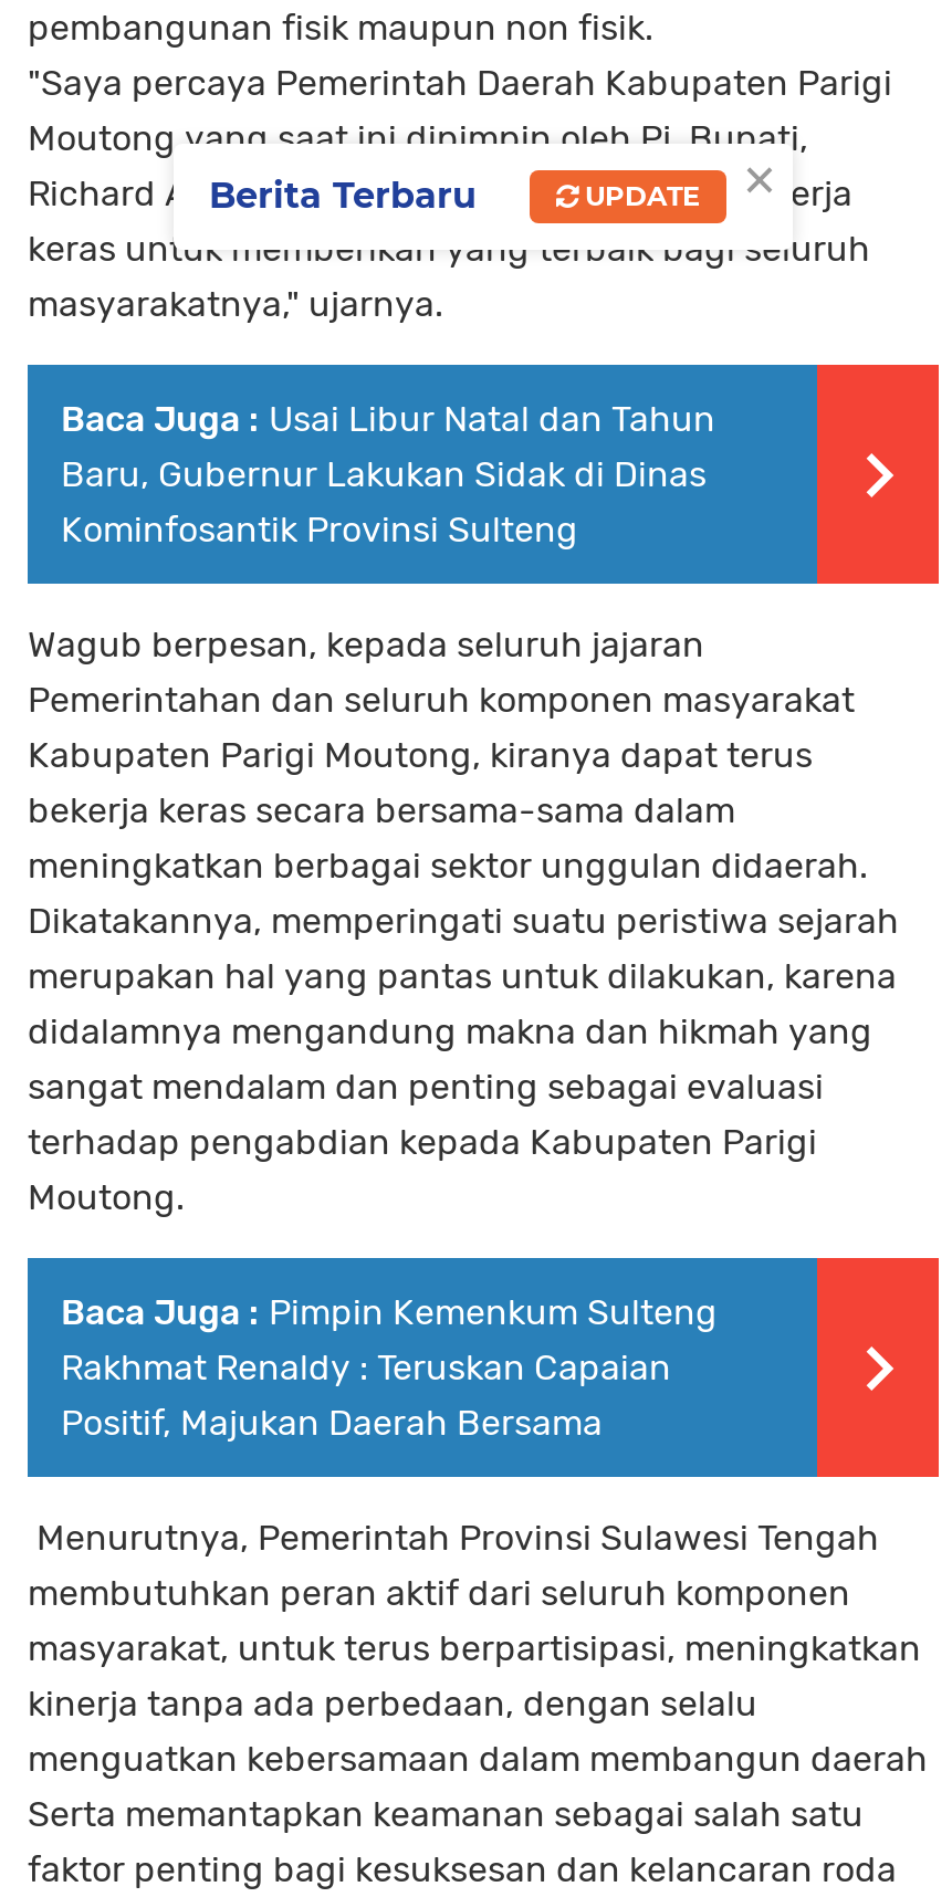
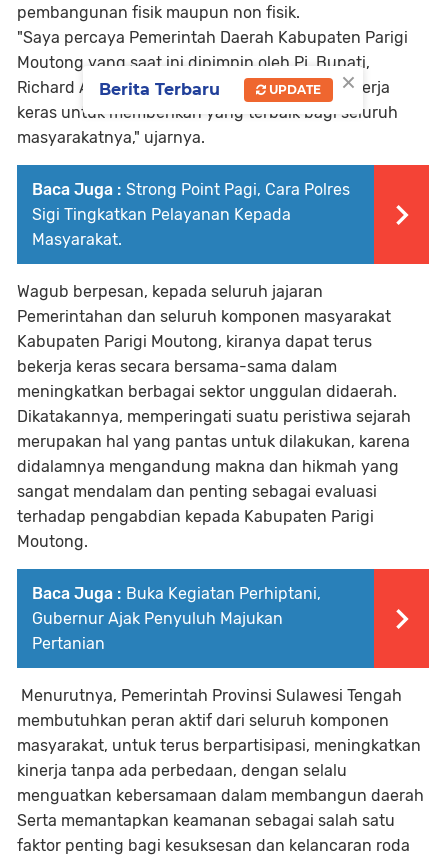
[61,398,715,551] Baca Juga : Usai Libur Natal dan Tahun | Baru, Gubernur Lakukan Sidak di Dinas | Kominfosantik Provinsi Sulteng -> [32,180,350,249] Baca Juga : Strong Point Pagi, Cara Polres | Sigi Tingkatkan Pelayanan Kepada | Masyarakat.
[61,1291,718,1444] Baca Juga : Pimpin Kemenkum Sulteng | Rakhmat Renaldy : Teruskan Capaian | Positif, Majukan Daerah Bersama -> [32,584,321,653] Baca Juga : Buka Kegiatan Perhiptani, | Gubernur Ajak Penyuluh Majukan | Pertanian

